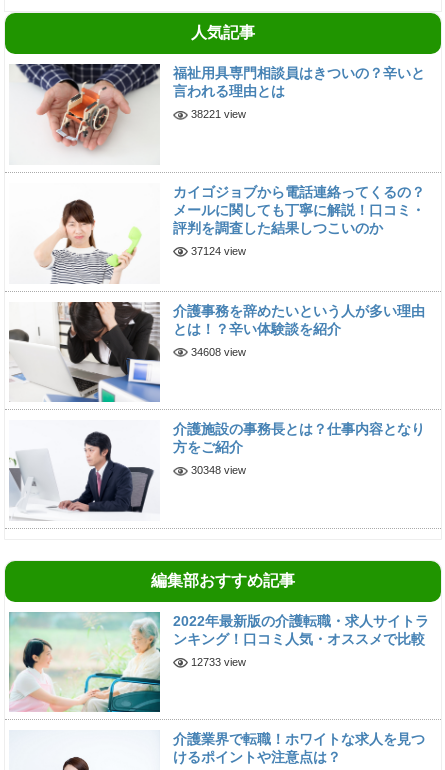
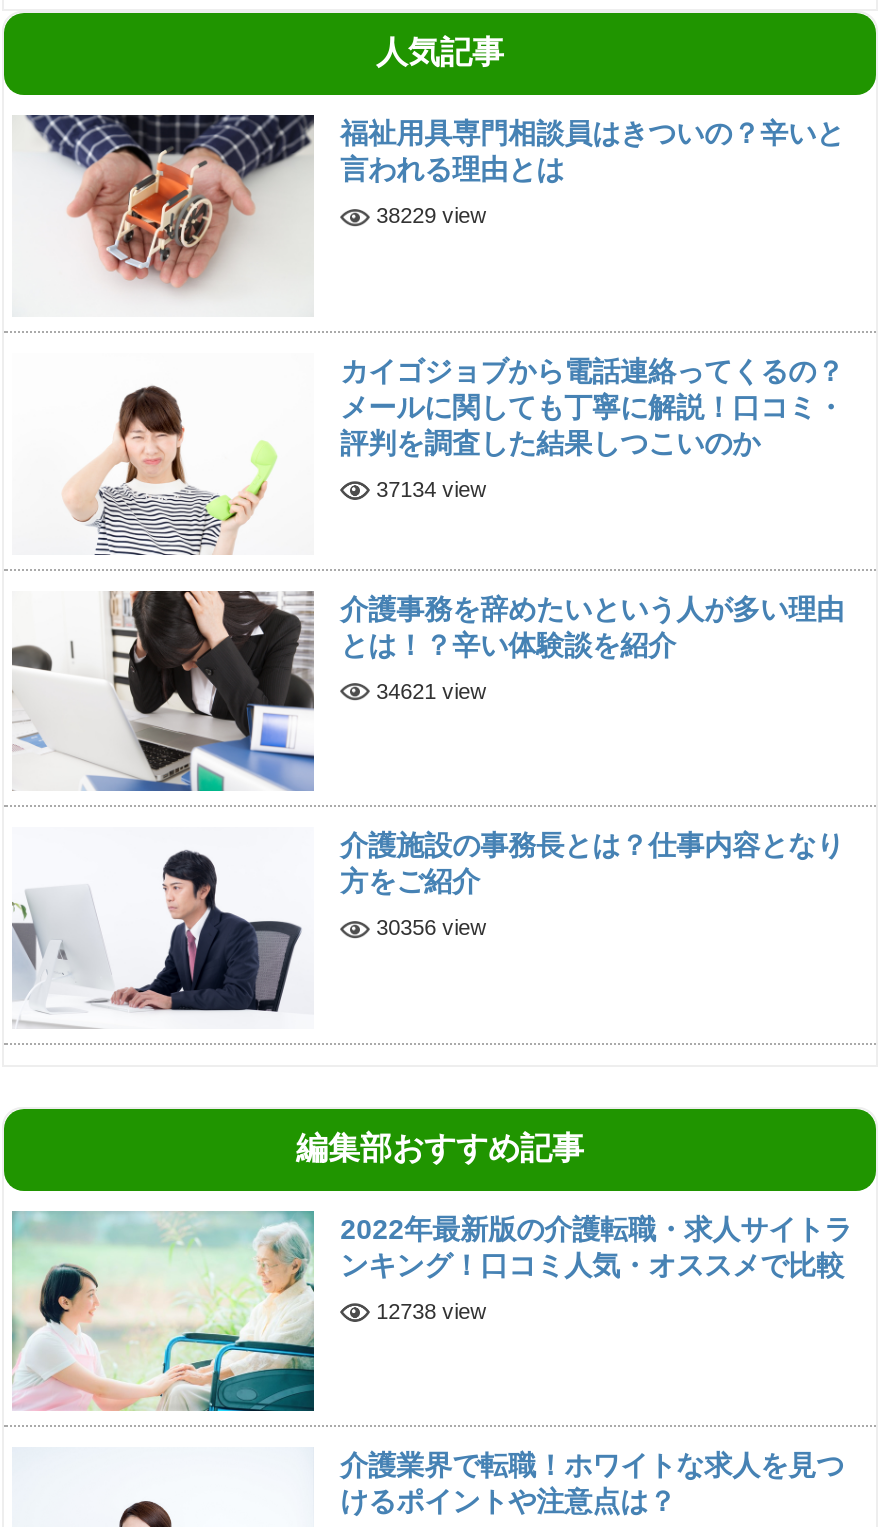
[188,108,246,120] 38221 view -> [370,204,486,228] 38229 view
[188,245,246,257] 37124 view -> [370,477,486,501] 37134 view
[188,346,246,358] 34608 view -> [370,678,486,702] 34621 view
[188,464,246,476] 30348 view -> [370,916,486,940] 30356 view
[188,656,246,668] 12733 view -> [370,1299,486,1323] 12738 view

